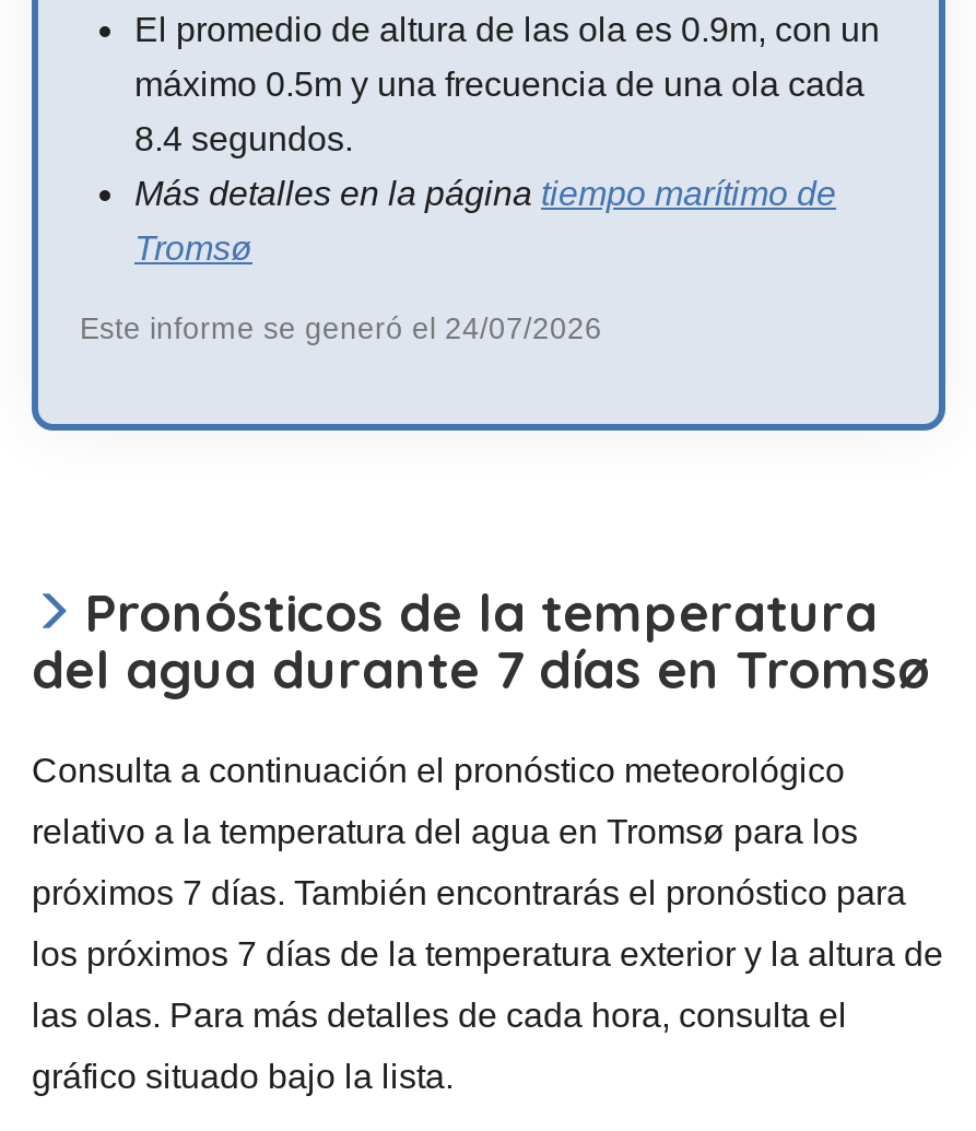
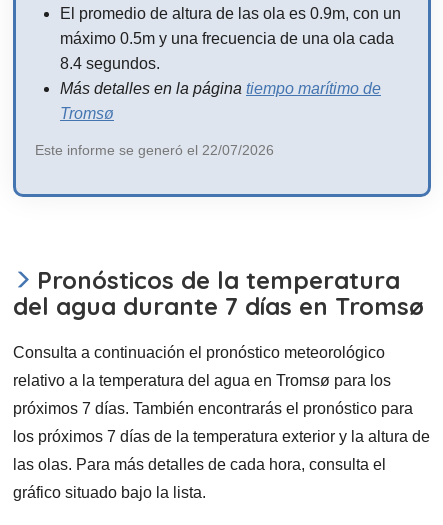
[80,313,602,345] Este informe se generó el 24/07/2026 -> [35,143,274,158] Este informe se generó el 22/07/2026

